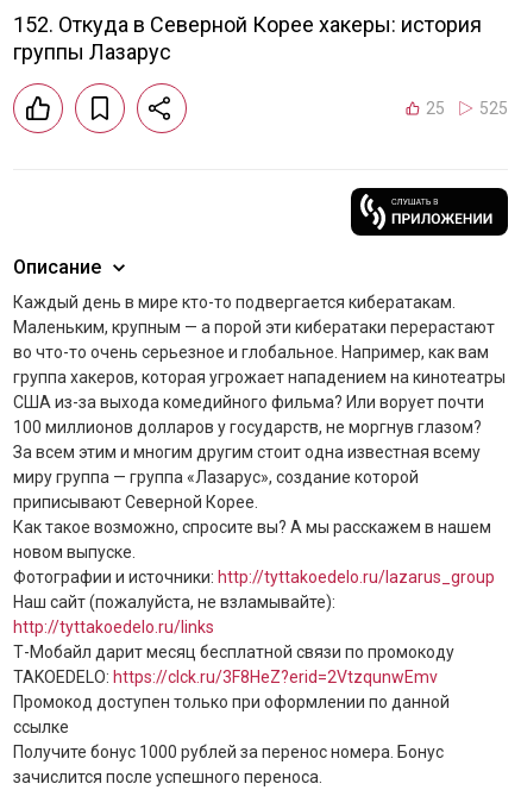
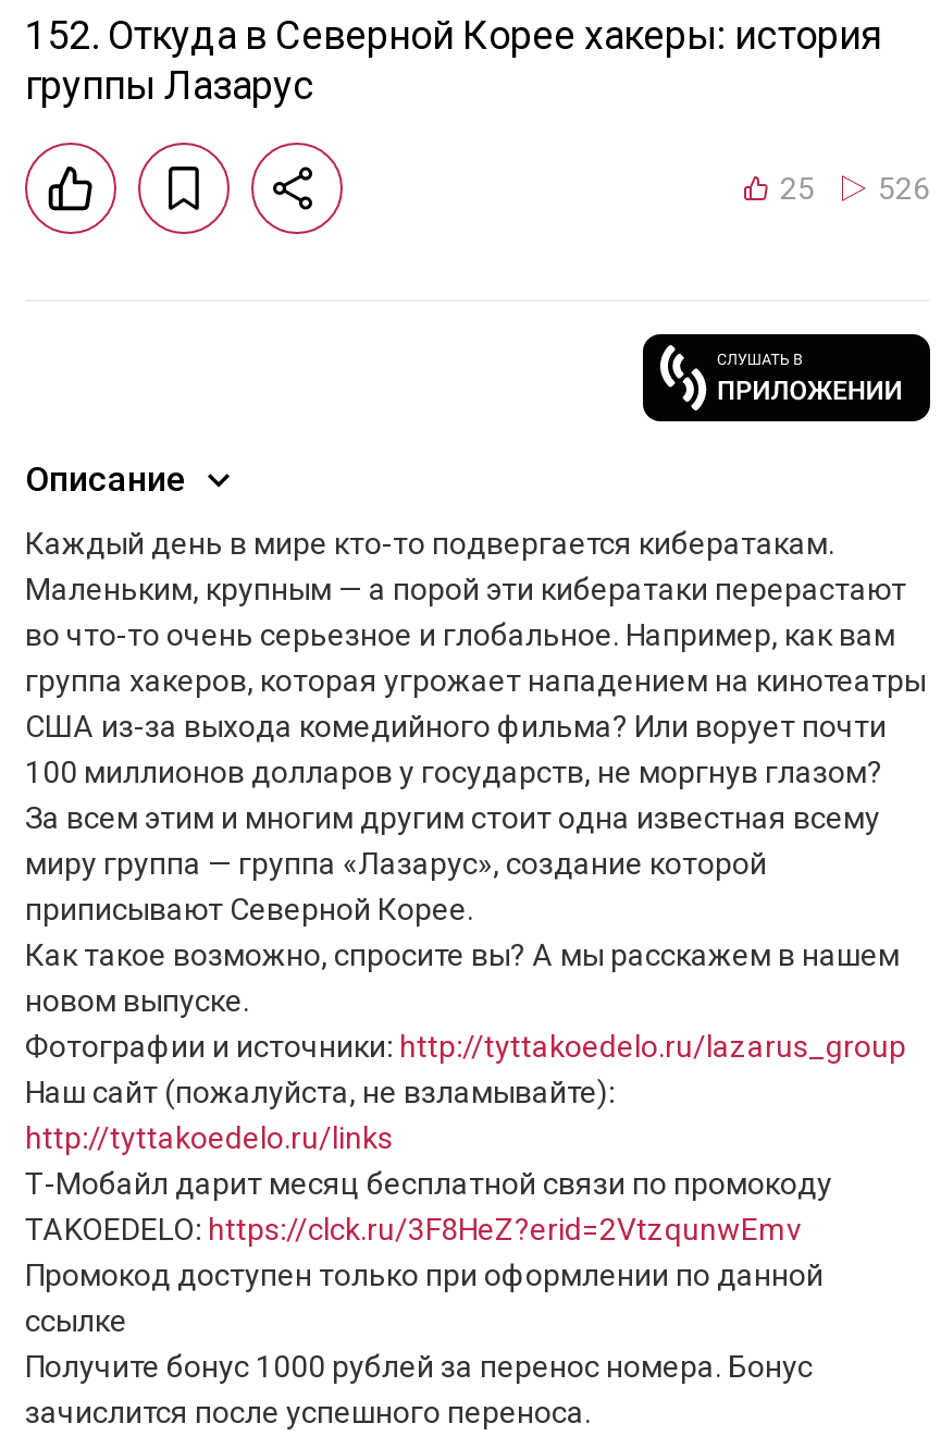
[426,98,508,117] 25 525 -> [780,170,930,205] 25 526

